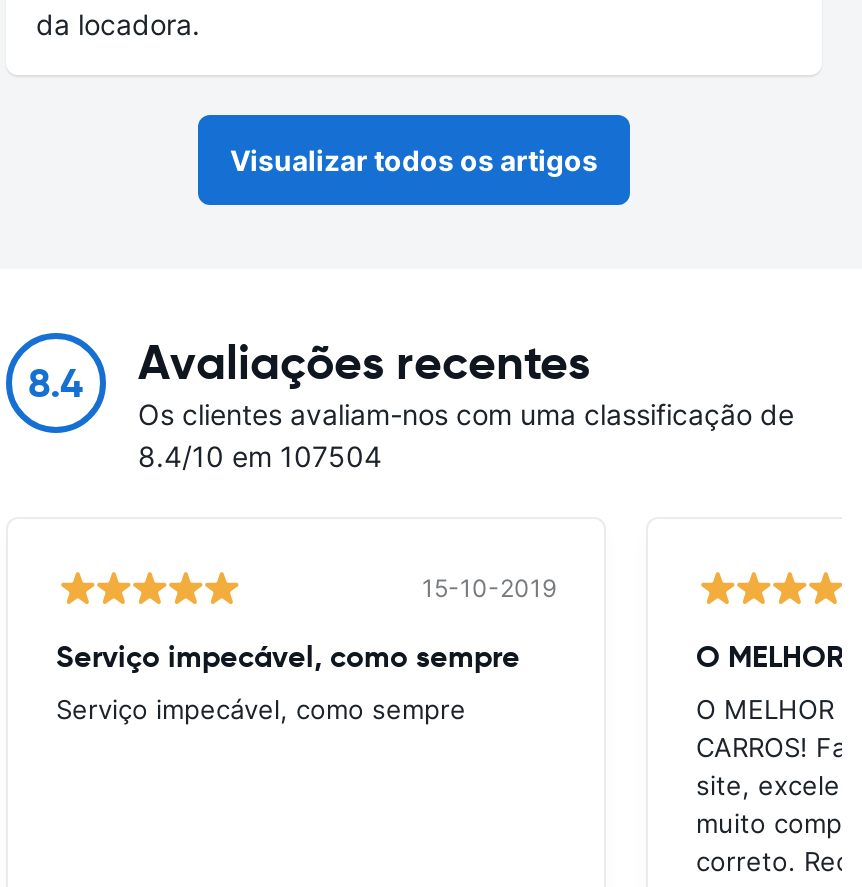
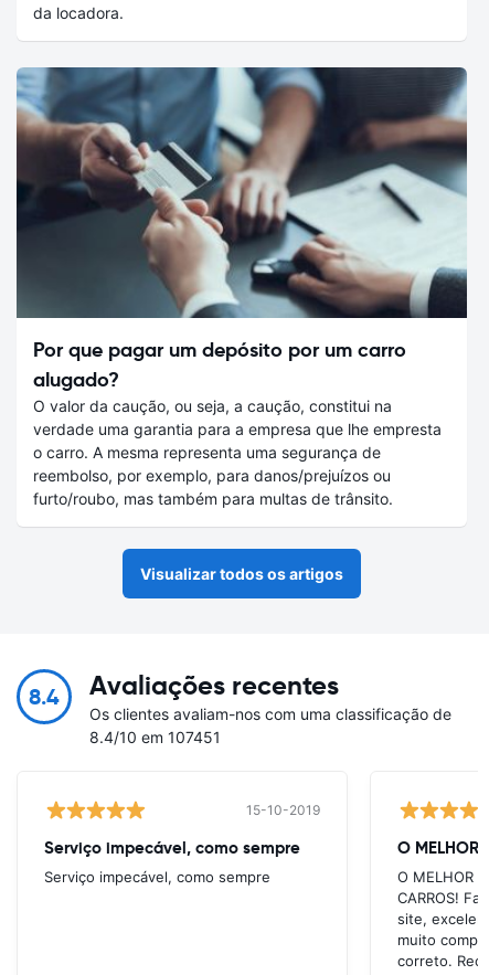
none -> [15,66,468,508] [image] | Por que pagar um depósito por um carro | alugado? | O valor da caução, ou seja, a caução, constitui na | verdade uma garantia para a empresa que lhe empresta | o carro. A mesma representa uma segurança de | reembolso, por exemplo, para danos/prejuízos ou | furto/roubo, mas também para multas de trânsito.
[138,439,382,473] 8.4/10 em 107504 -> [89,728,221,746] 8.4/10 em 107451

